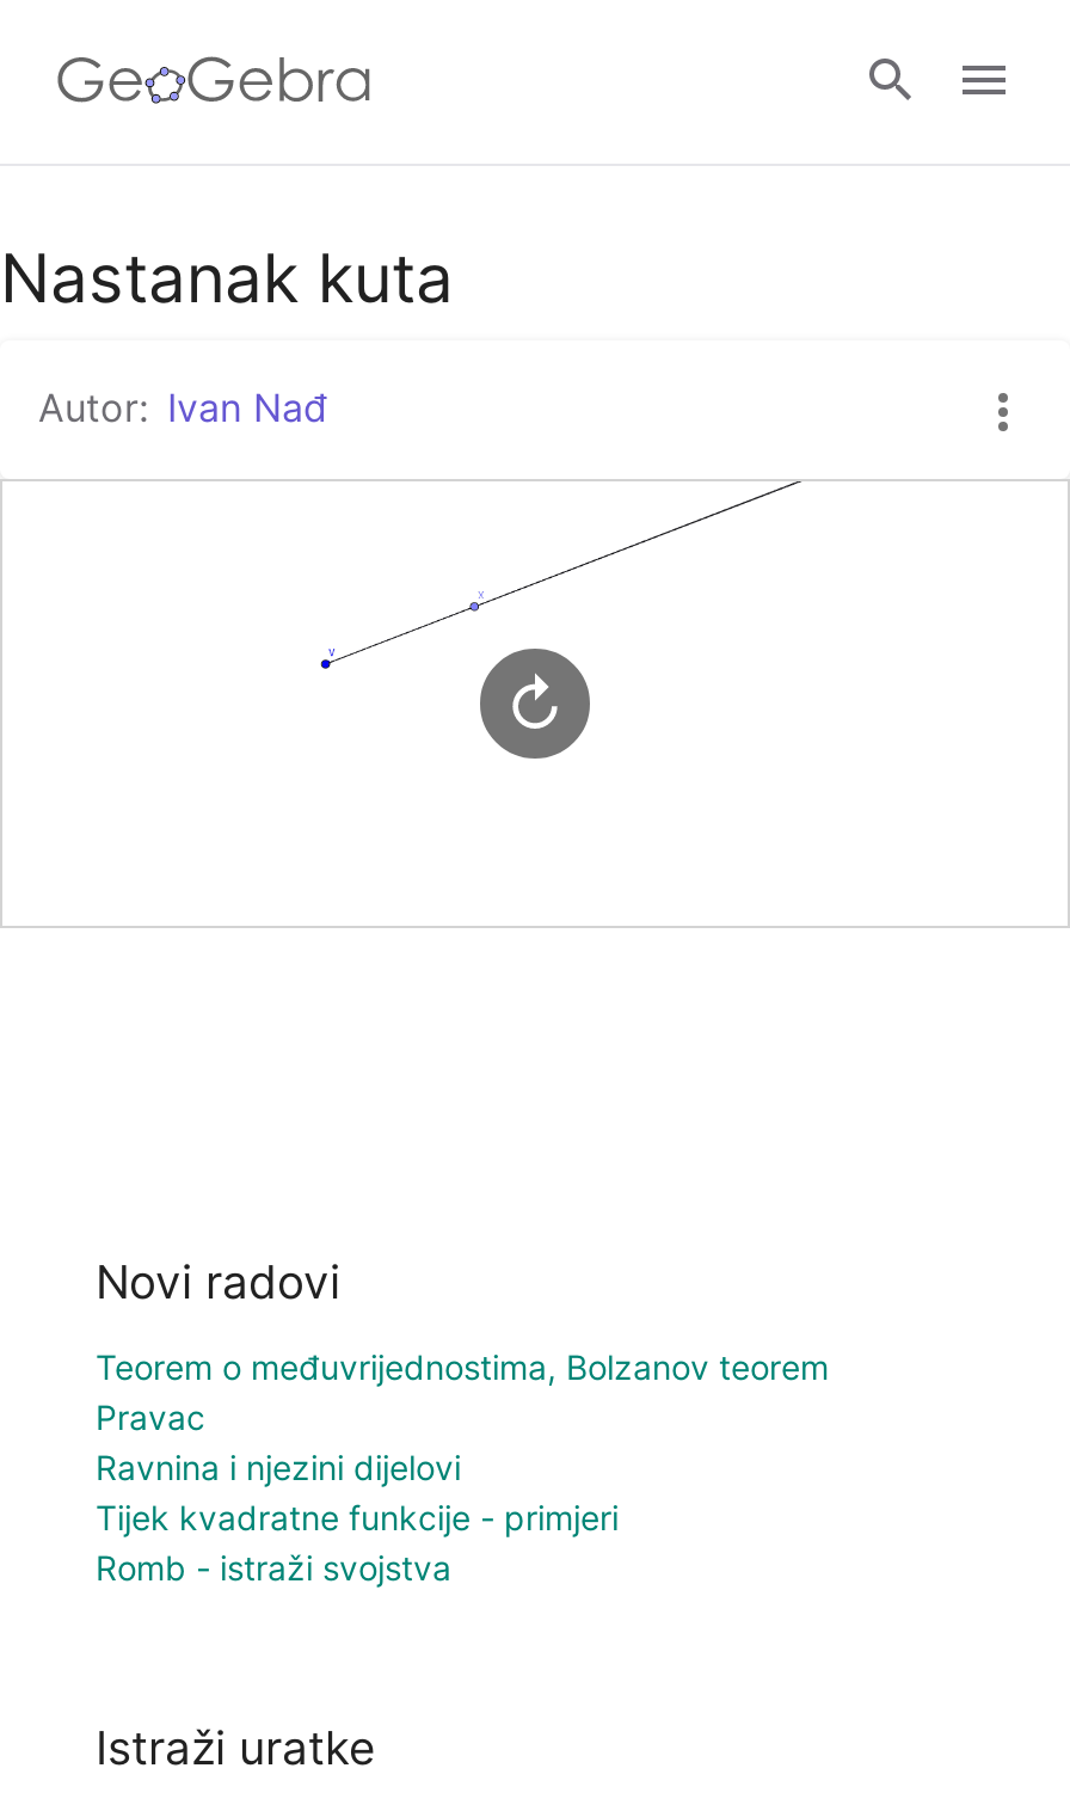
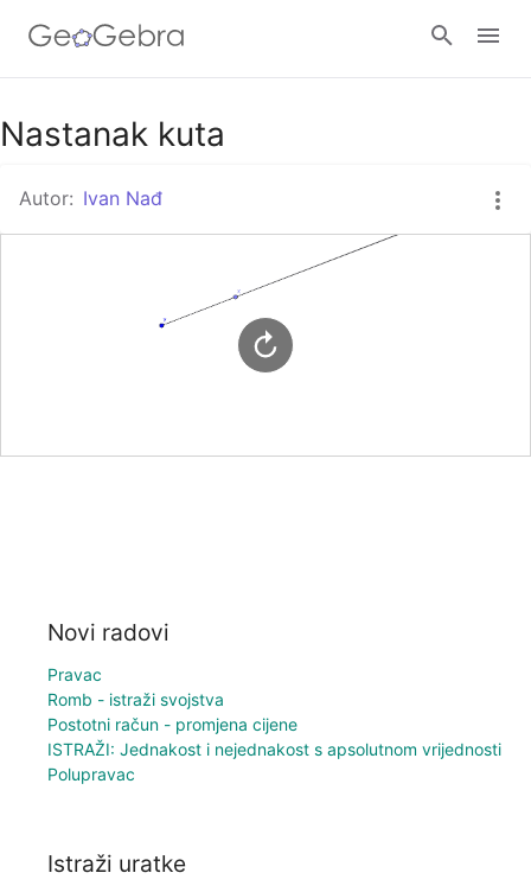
[96,1346,829,1386] Teorem o međuvrijednostima, Bolzanov teorem -> none
moved [96,1396,205,1437] -> [47,664,102,684]: Pravac
[96,1446,619,1537] Ravnina i njezini dijelovi | Tijek kvadratne funkcije - primjeri -> none
moved [96,1546,451,1587] -> [47,689,224,709]: Romb - istraži svojstva
none -> [47,714,501,784] Postotni račun - promjena cijene | ISTRAŽI: Jednakost i nejednakost s apsolutnom vrijednosti | Polupravac

